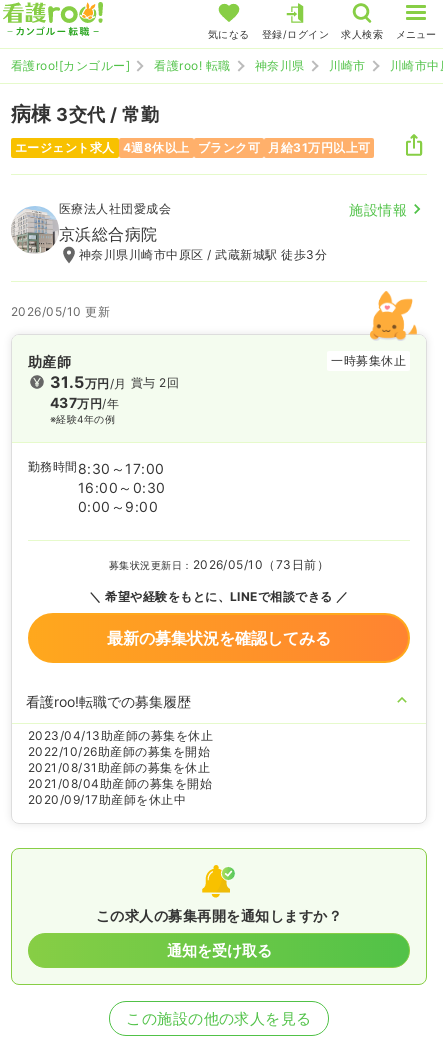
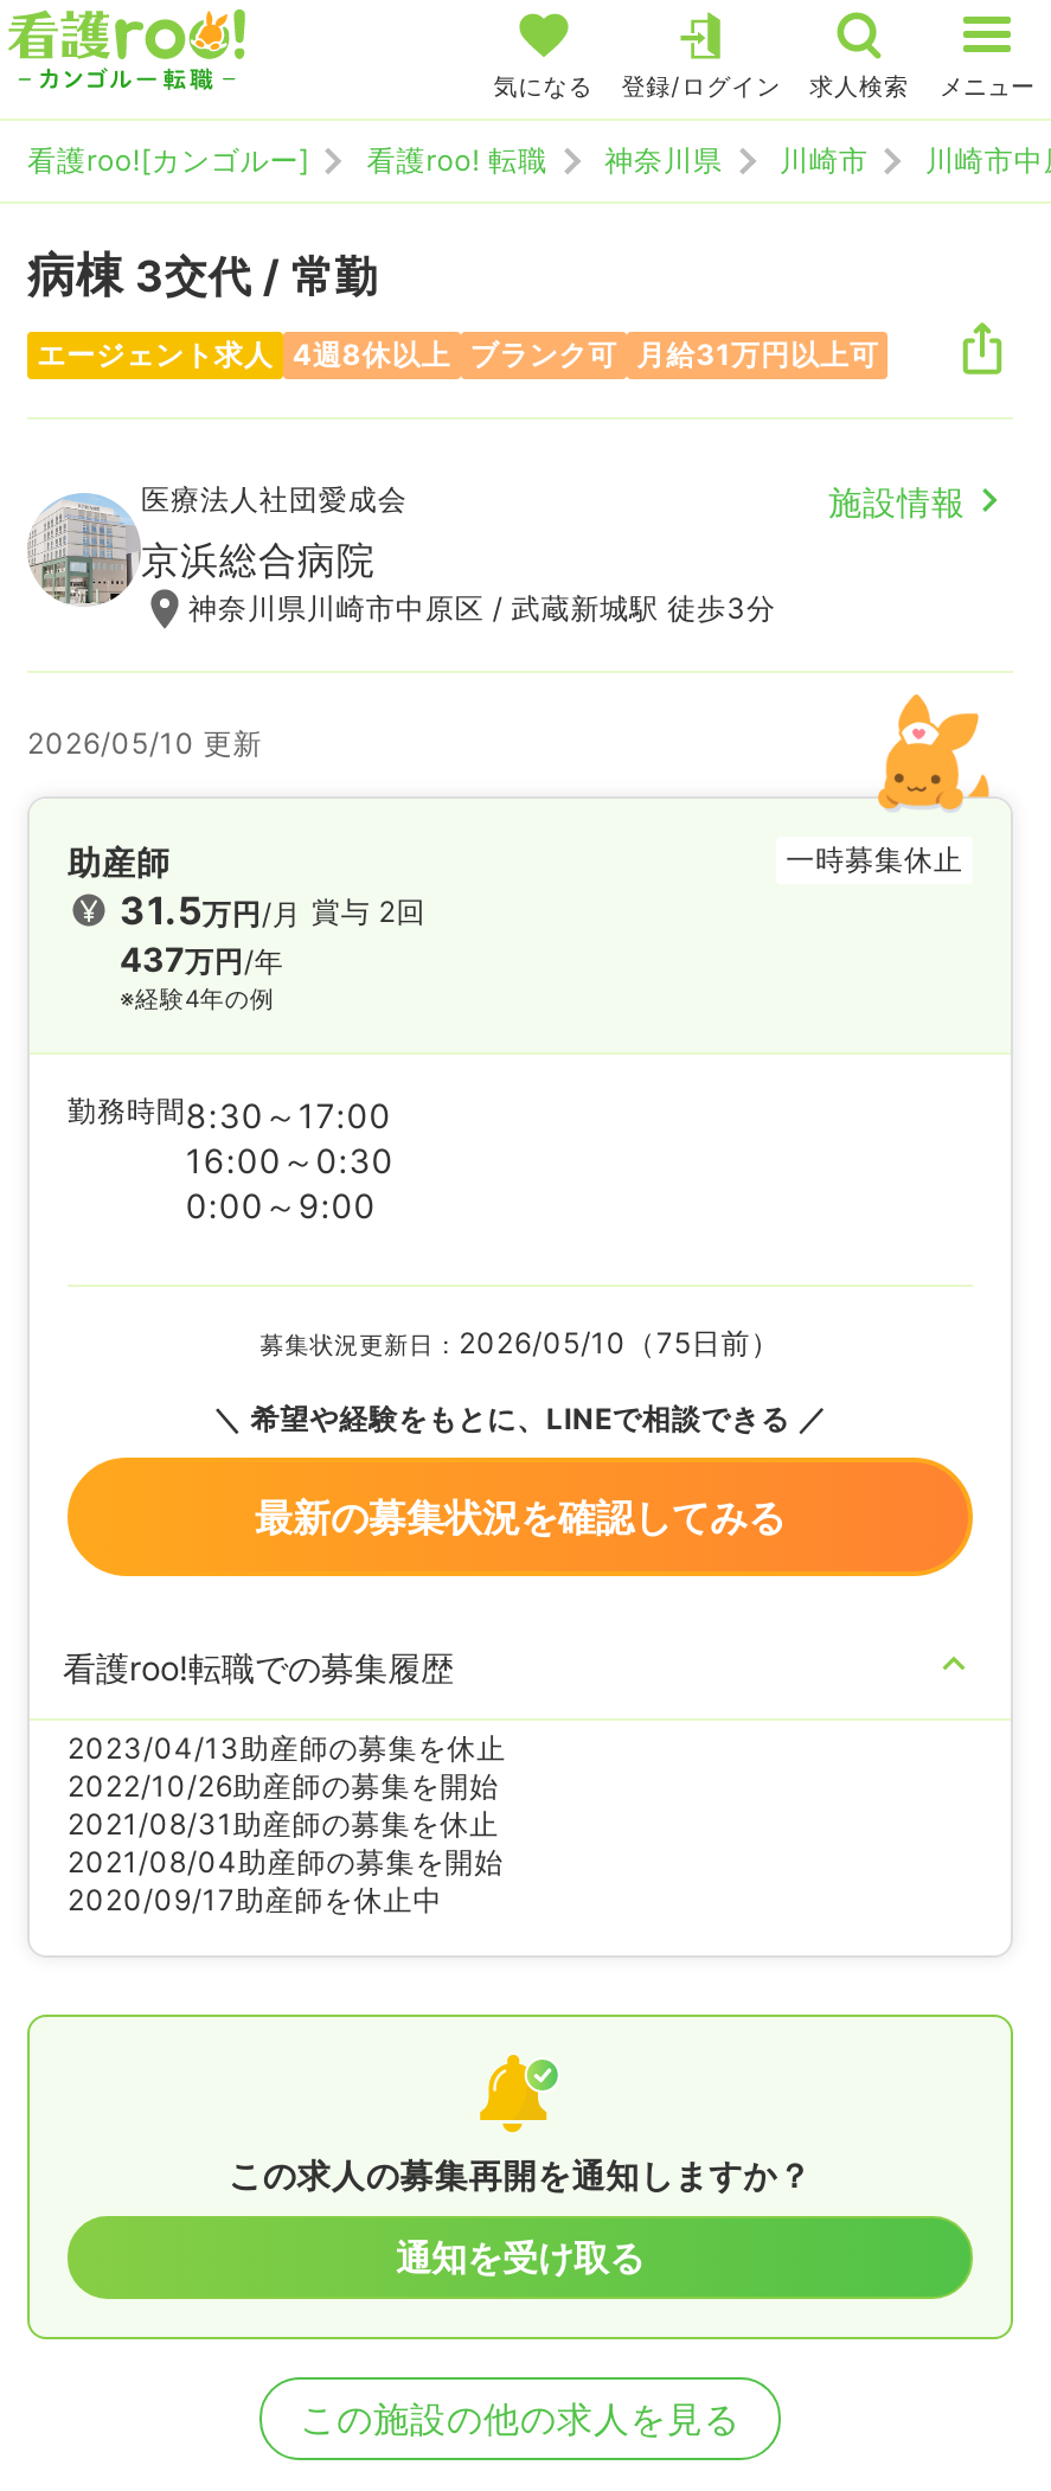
[109,557,329,572] 募集状況更新日：2026/05/10（73日前） -> [260,1325,780,1360] 募集状況更新日：2026/05/10（75日前）

